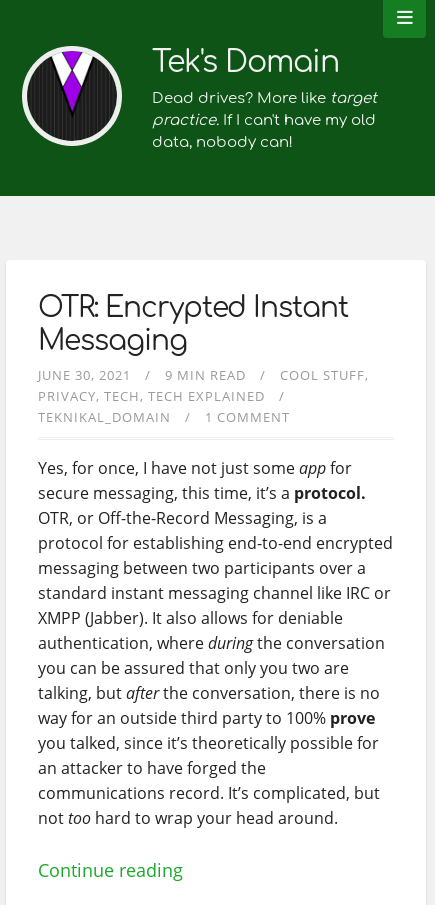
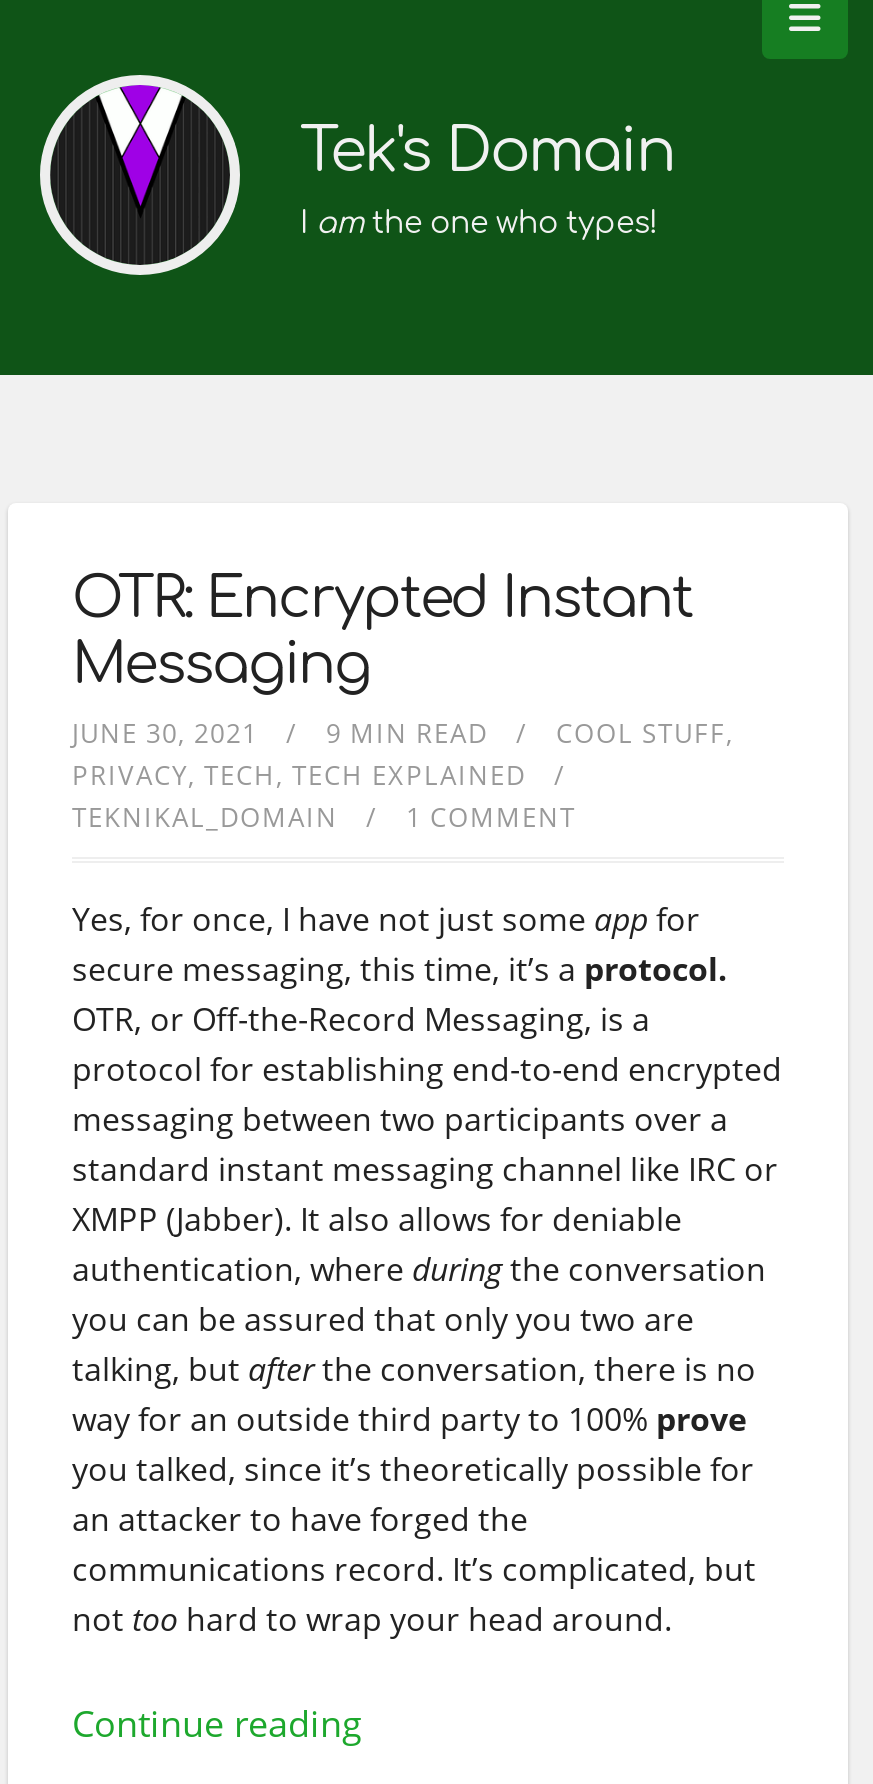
moved [152,46,339,79] -> [300,119,674,185]: Tek's Domain
[152,90,377,151] Dead drives? More like target | practice. If I can't have my old | data, nobody can! -> [300,207,658,241] I am the one who types!

